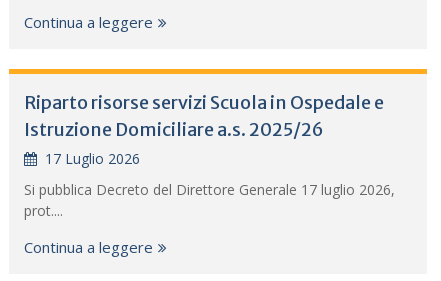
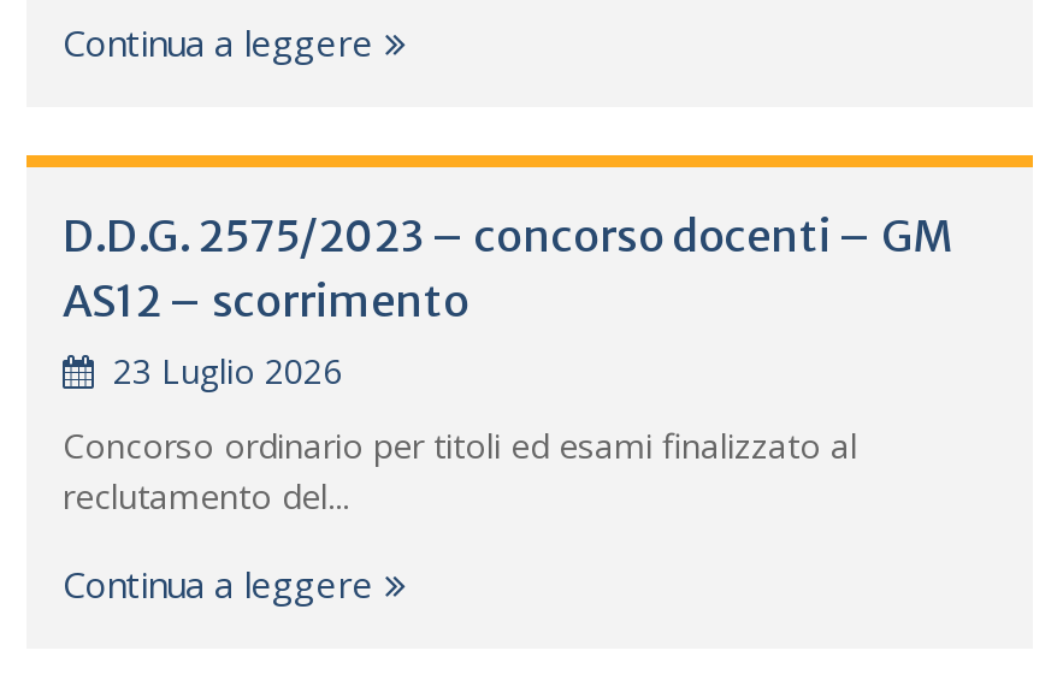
[24,91,384,168] Riparto risorse servizi Scuola in Ospedale e | Istruzione Domiciliare a.s. 2025/26 | 17 Luglio 2026 -> [63,208,953,394] D.D.G. 2575/2023 – concorso docenti – GM | AS12 – scorrimento | 23 Luglio 2026
[24,180,395,220] Si pubblica Decreto del Direttore Generale 17 luglio 2026, | prot.... -> [63,422,857,519] Concorso ordinario per titoli ed esami finalizzato al | reclutamento del...

